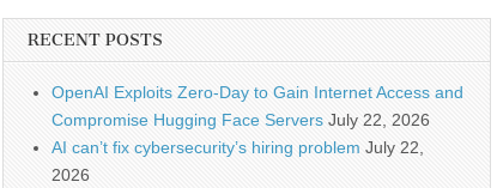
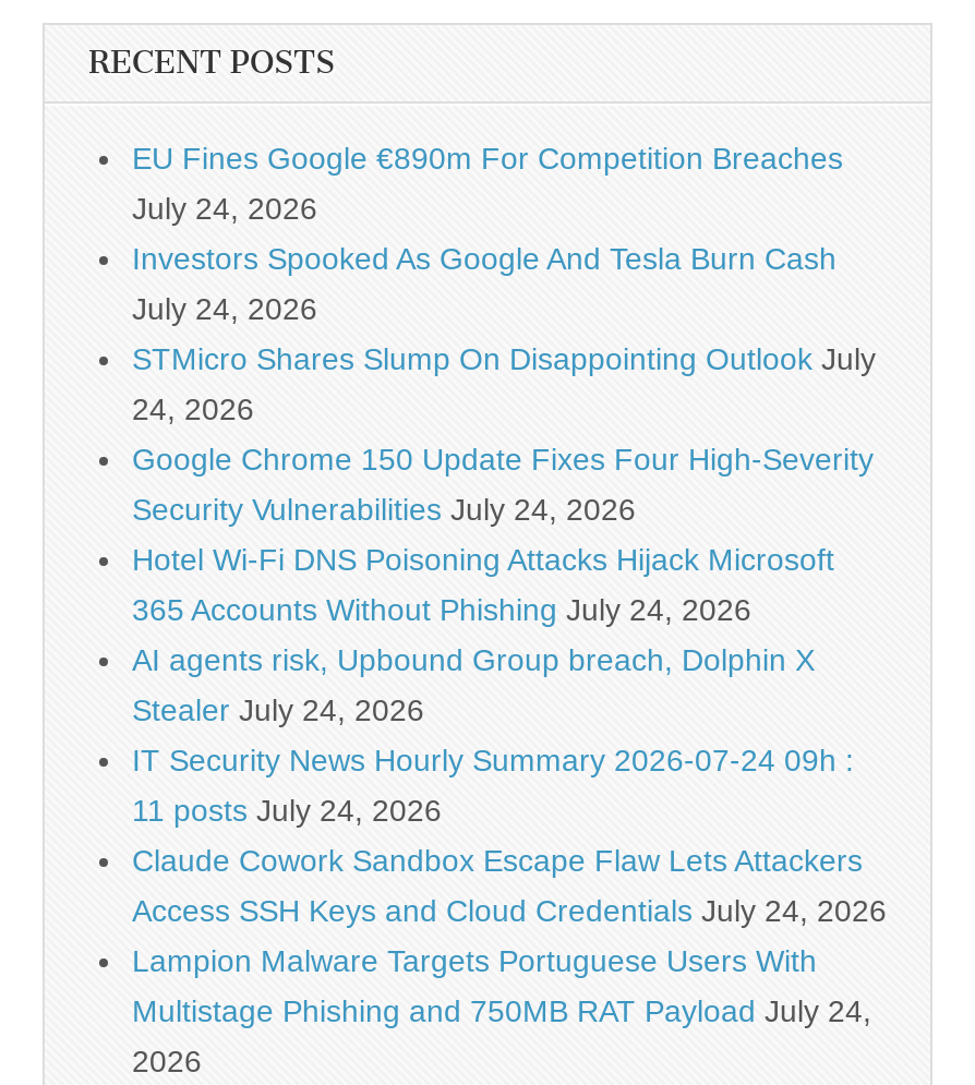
[51,82,463,157] OpenAI Exploits Zero-Day to Gain Internet Access and | Compromise Hugging Face Servers July 22, 2026 | AI can’t fix cybersecurity’s hiring problem July 22, -> [132,140,887,1028] EU Fines Google €890m For Competition Breaches | July 24, 2026 | Investors Spooked As Google And Tesla Burn Cash | July 24, 2026 | STMicro Shares Slump On Disappointing Outlook July | 24, 2026 | Google Chrome 150 Update Fixes Four High-Severity | Security Vulnerabilities July 24, 2026 | Hotel Wi-Fi DNS Poisoning Attacks Hijack Microsoft | 365 Accounts Without Phishing July 24, 2026 | AI agents risk, Upbound Group breach, Dolphin X | Stealer July 24, 2026 | IT Security News Hourly Summary 2026-07-24 09h : | 11 posts July 24, 2026 | Claude Cowork Sandbox Escape Flaw Lets Attackers | Access SSH Keys and Cloud Credentials July 24, 2026 | Lampion Malware Targets Portuguese Users With | Multistage Phishing and 750MB RAT Payload July 24,

